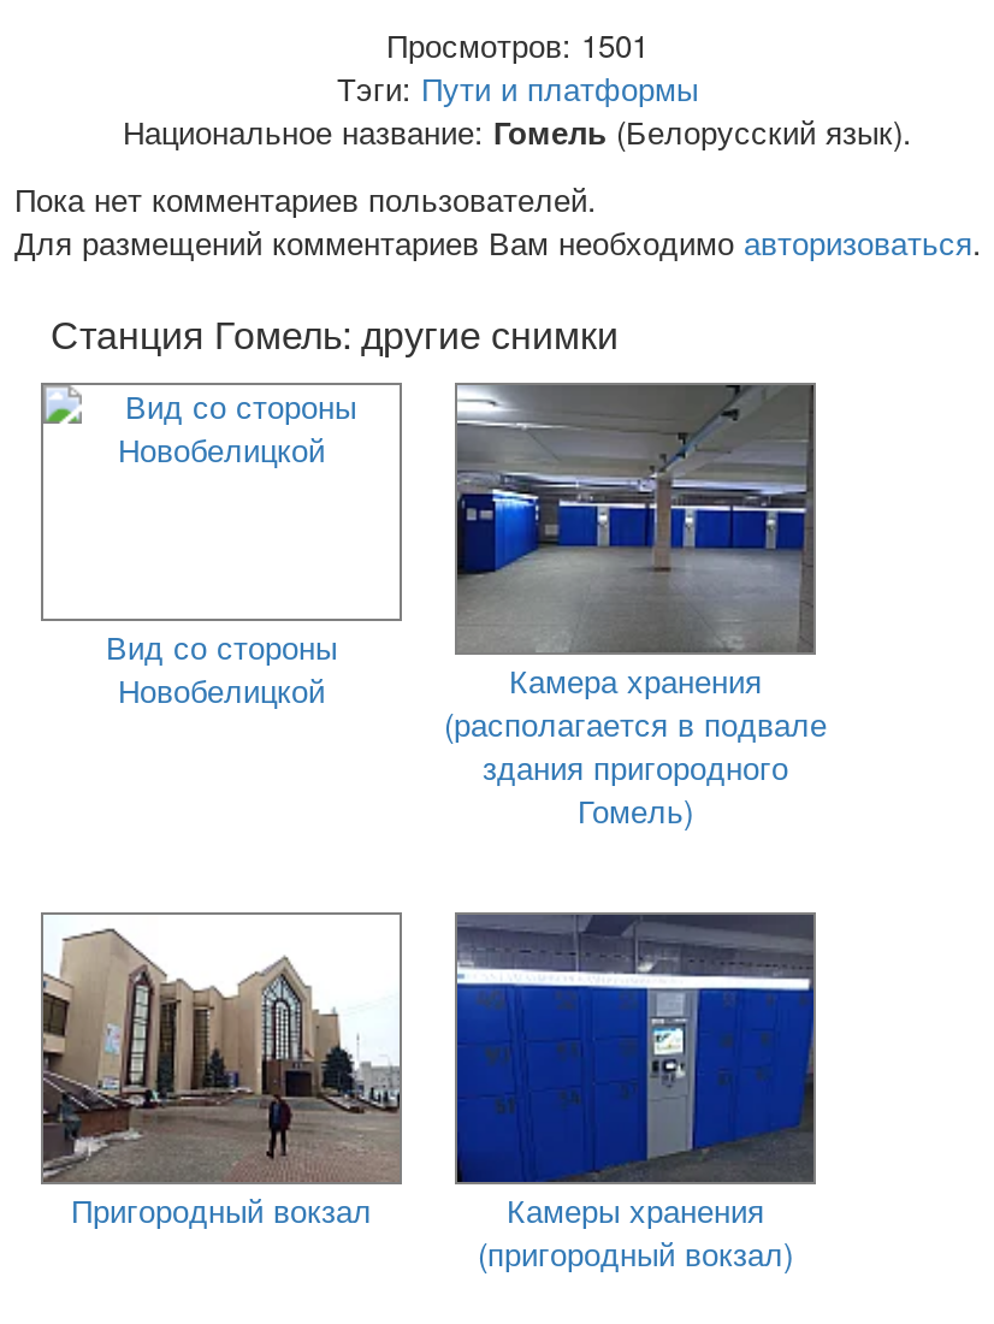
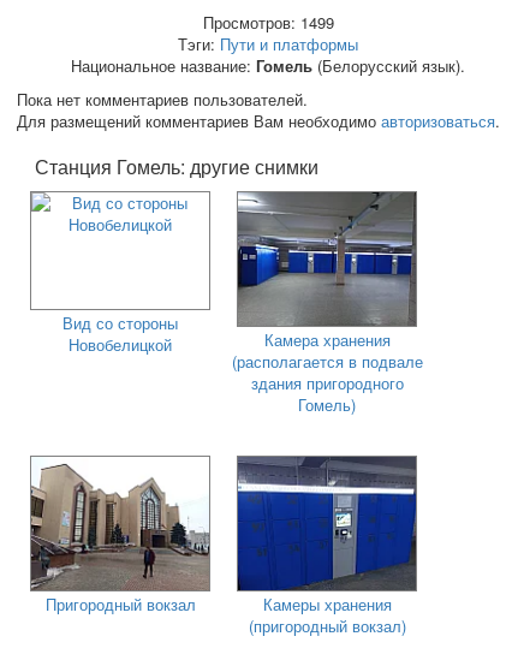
[386,21,649,67] Просмотров: 1501 -> [203,11,334,34] Просмотров: 1499

